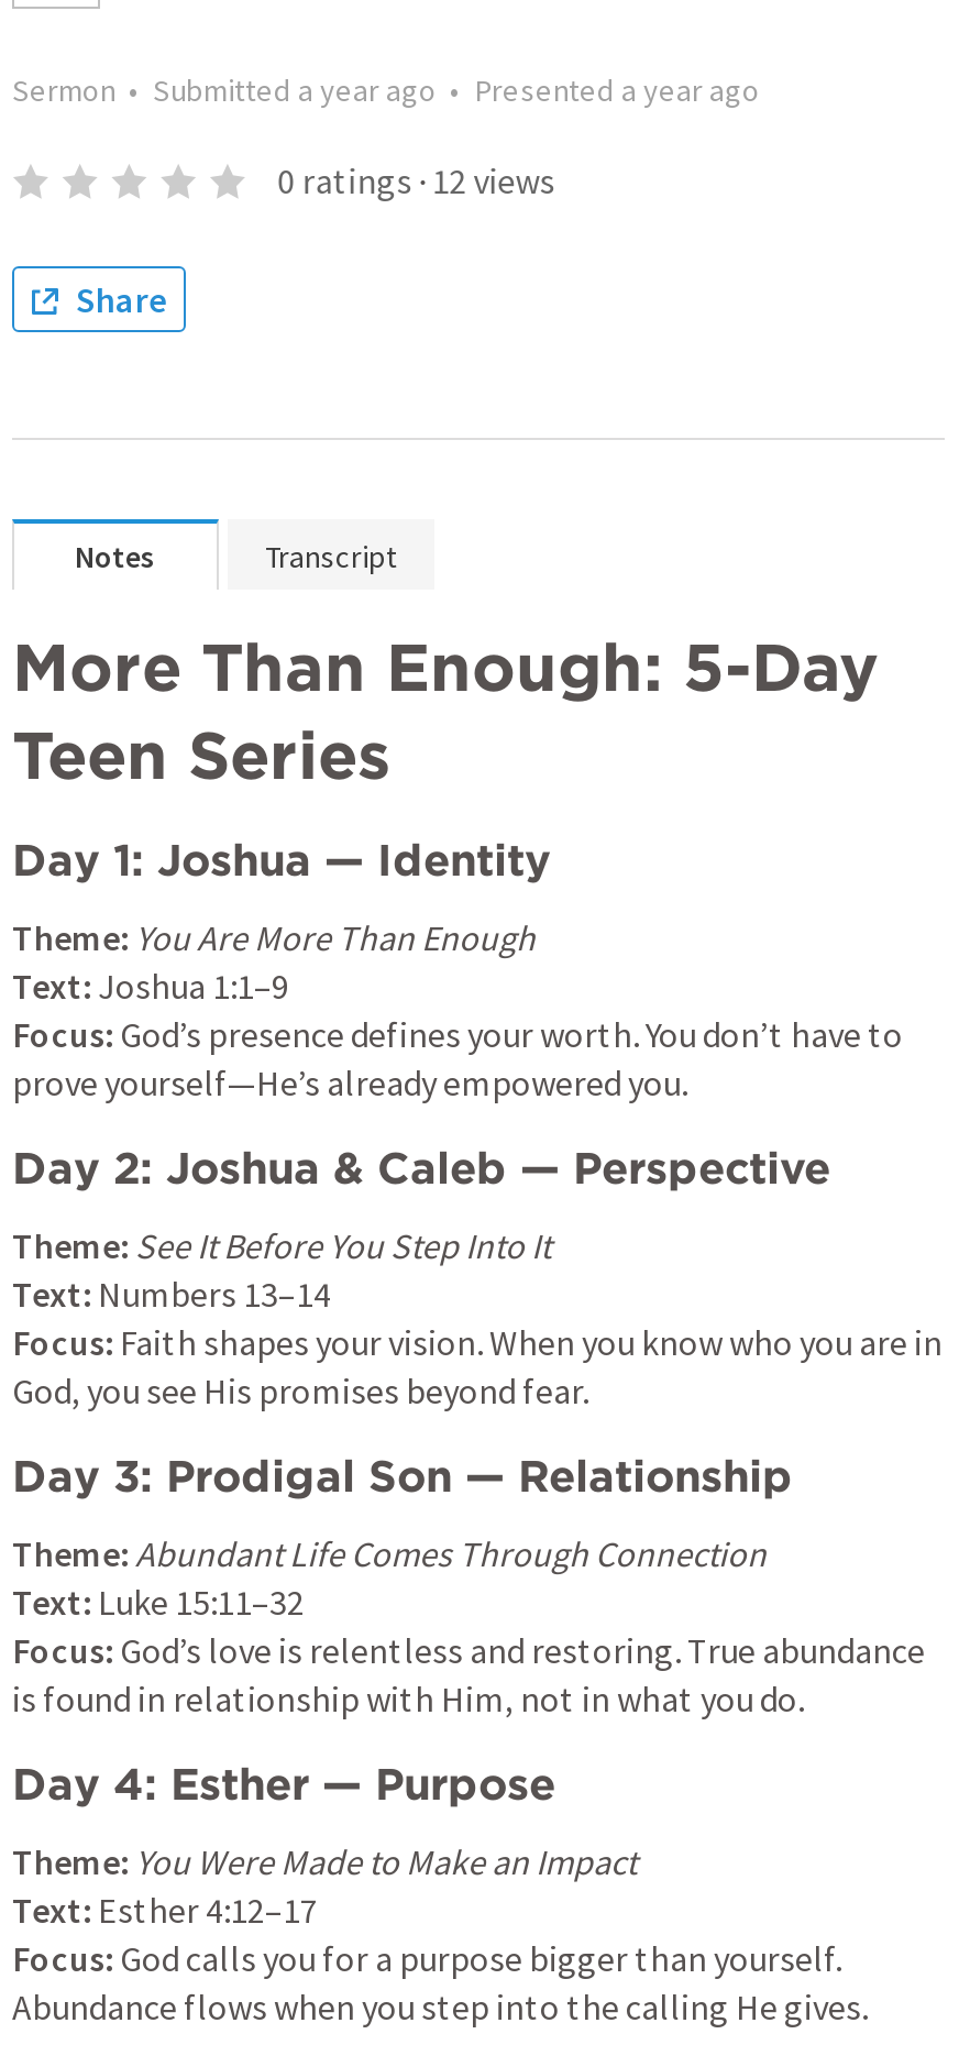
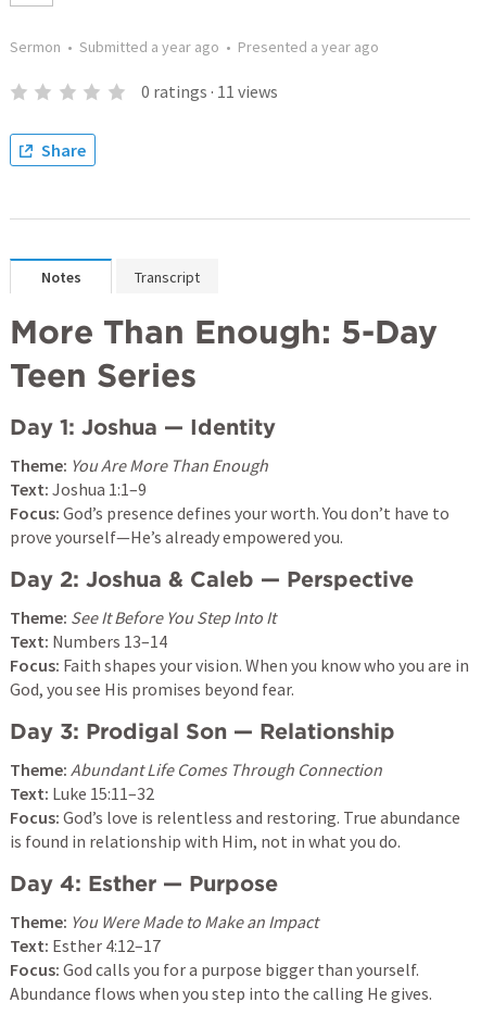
[278,158,555,202] 0 ratings · 12 views -> [141,80,278,102] 0 ratings · 11 views

